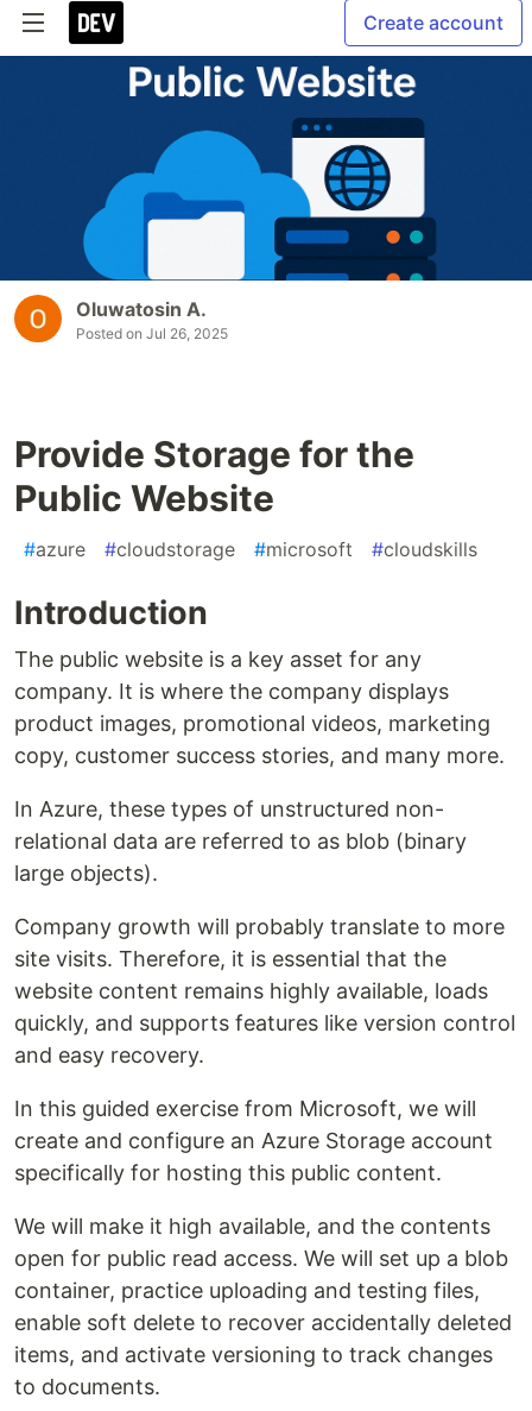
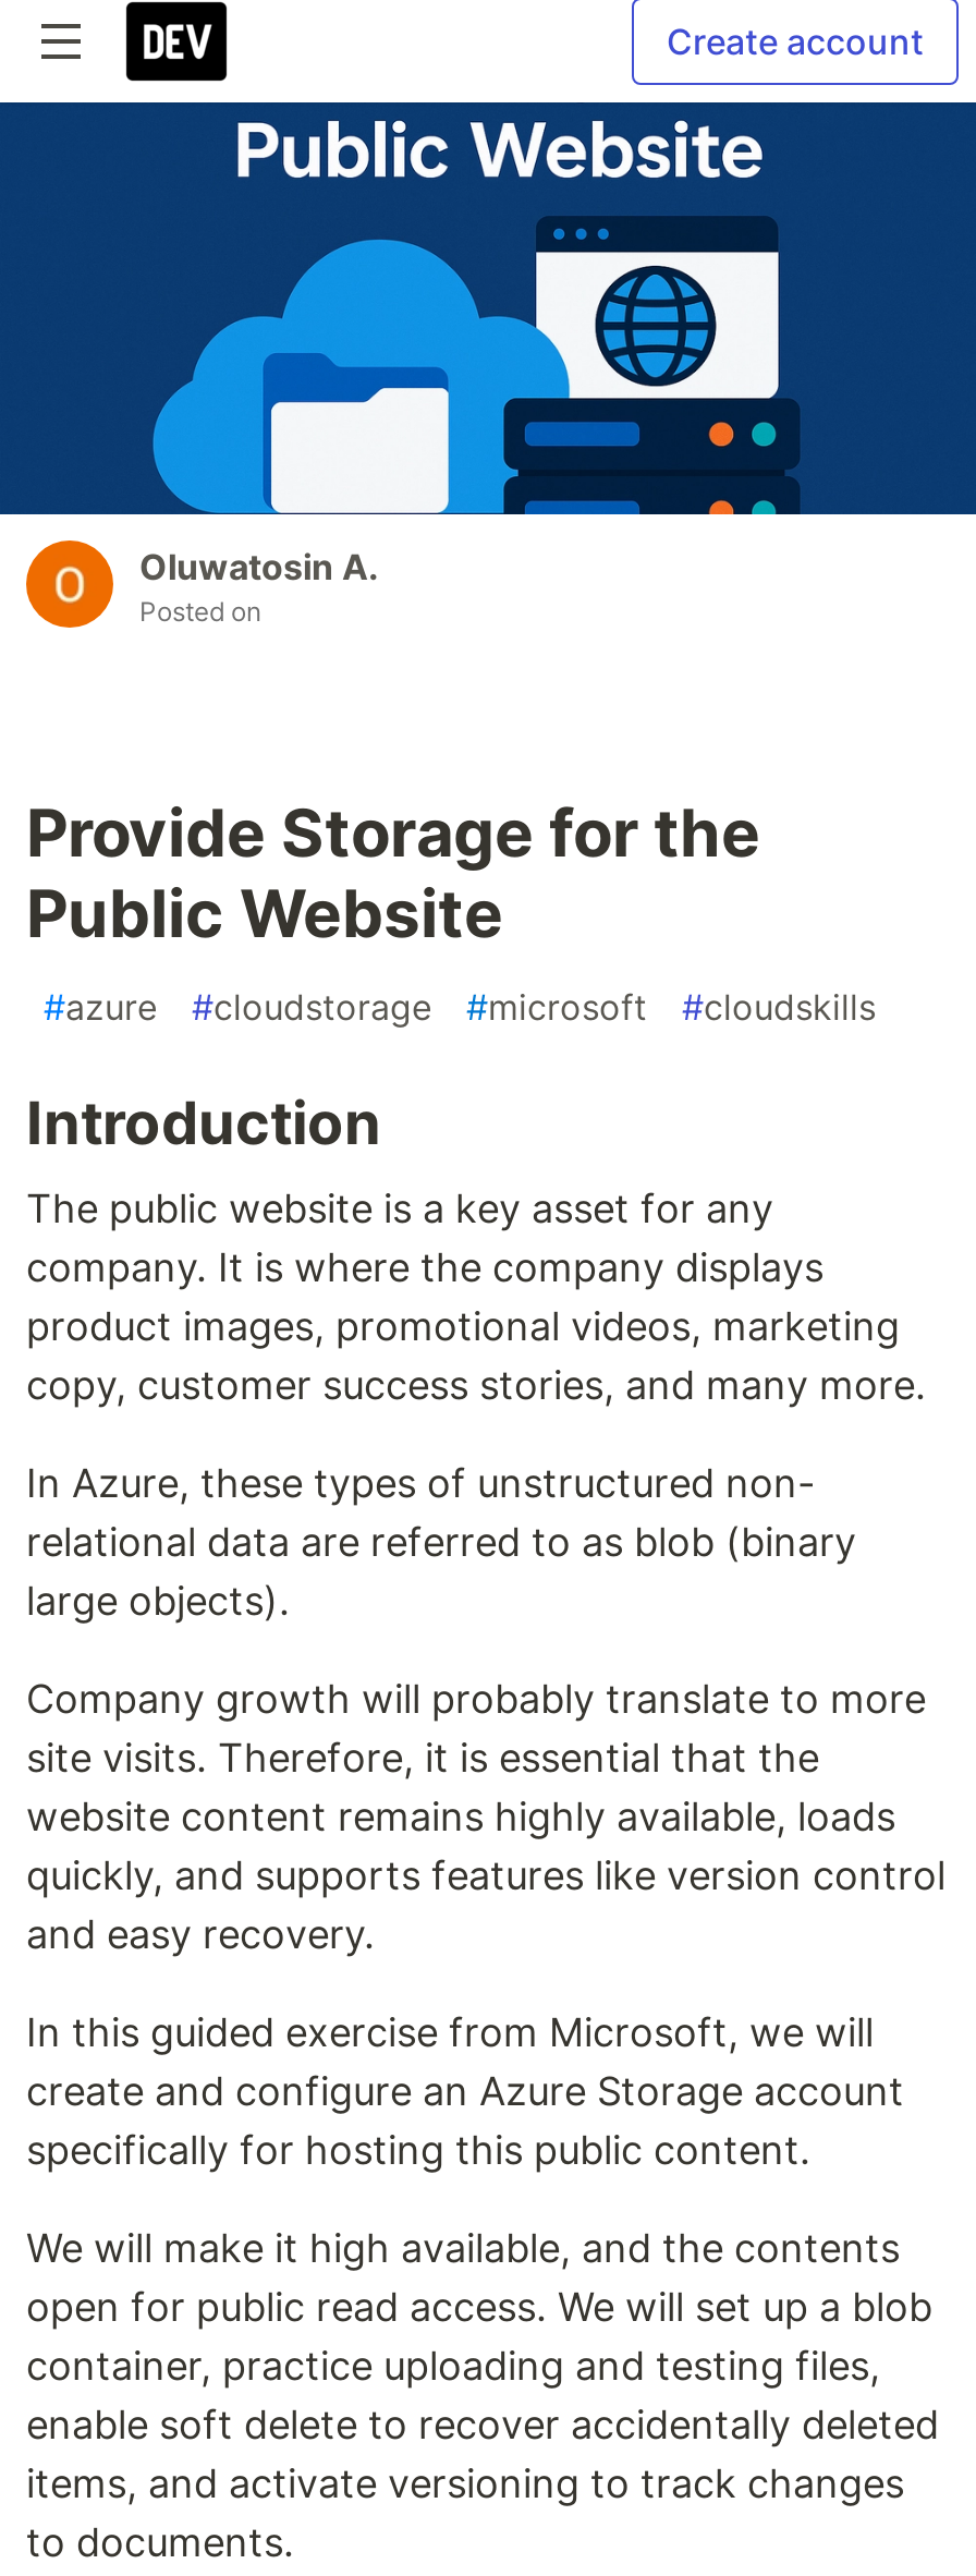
[76,324,228,342] Posted on Jul 26, 2025 -> [139,594,261,627] Posted on

